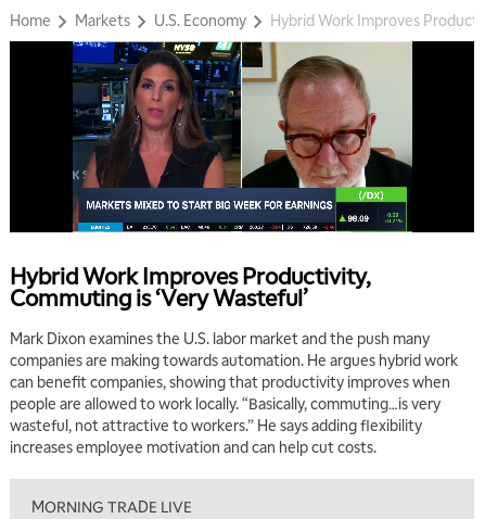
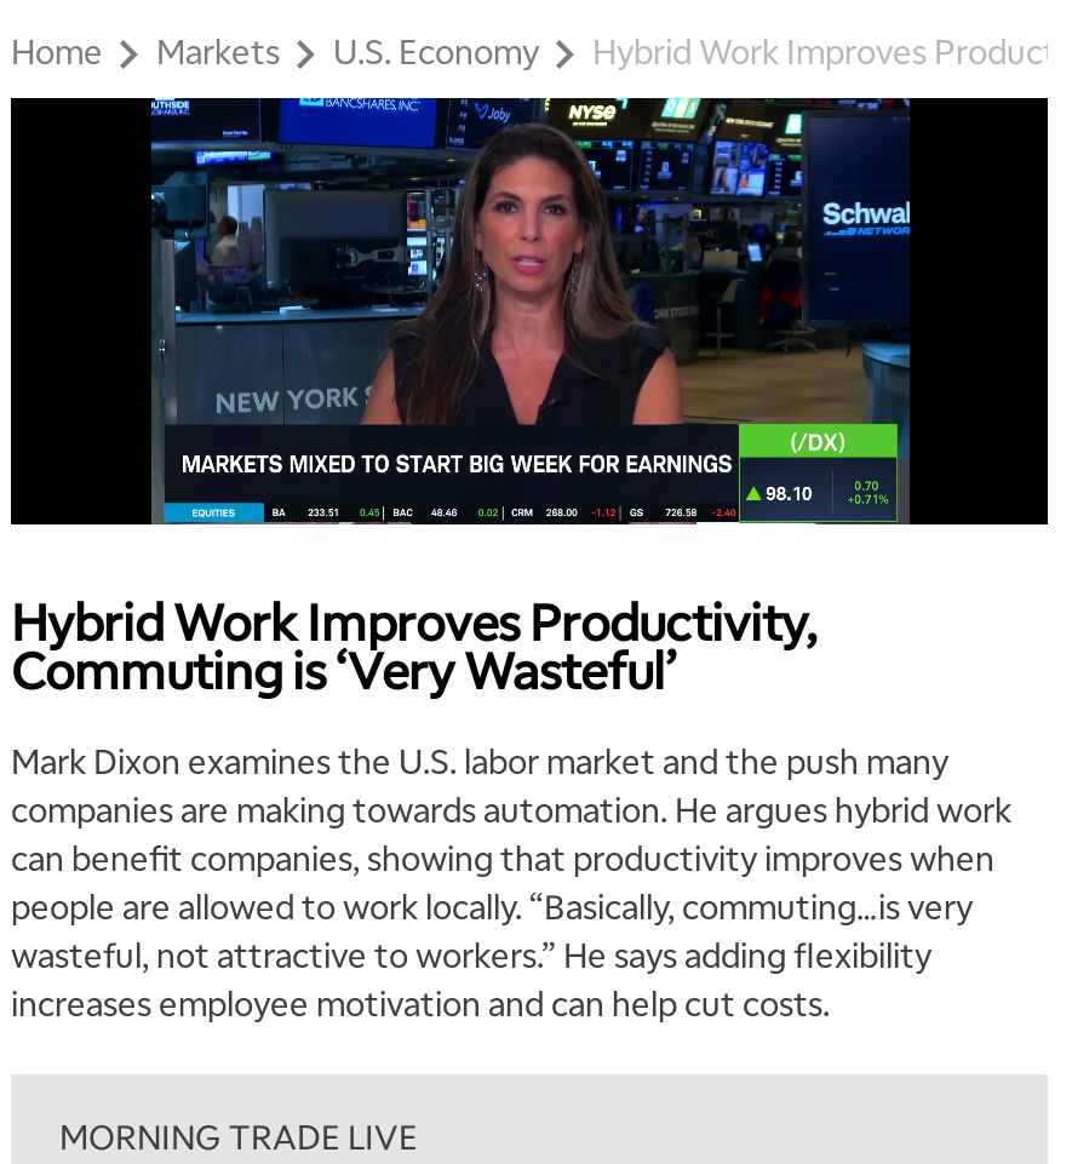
[73,40,413,232] [image] -> [151,96,912,527] [image]

